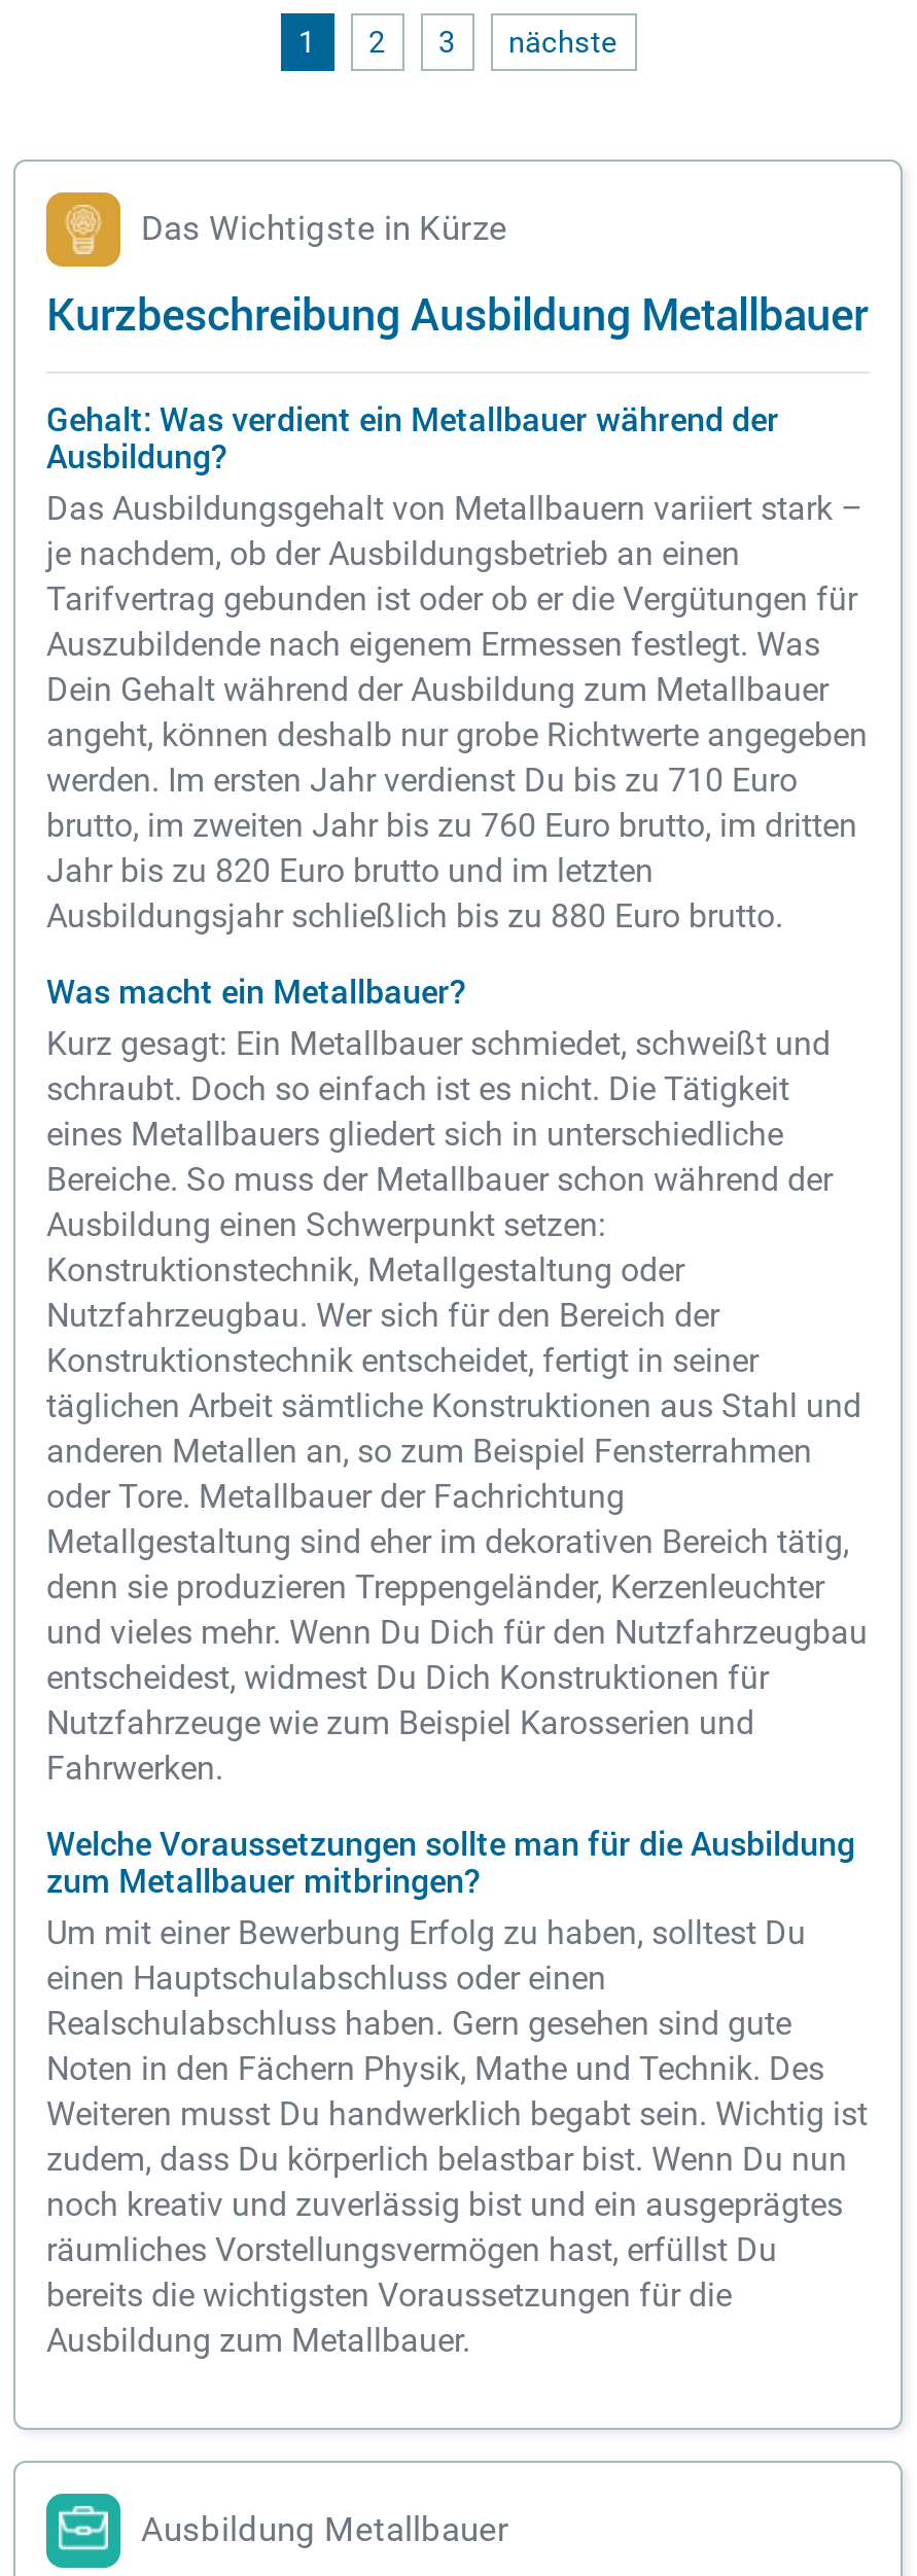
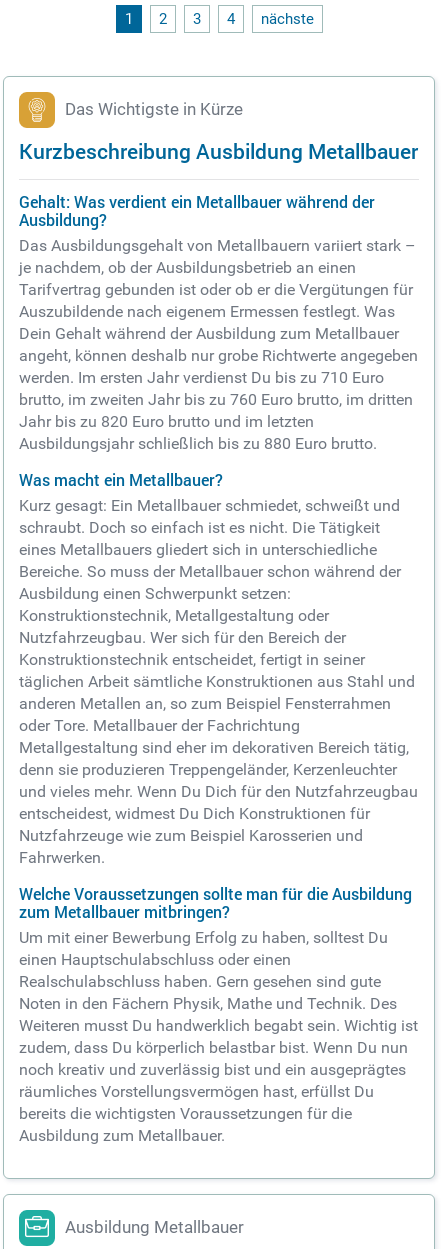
none -> [226,10,234,28] 4

